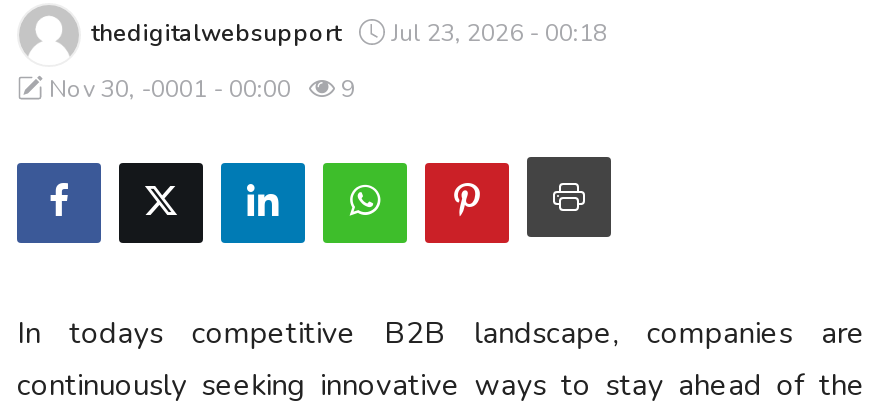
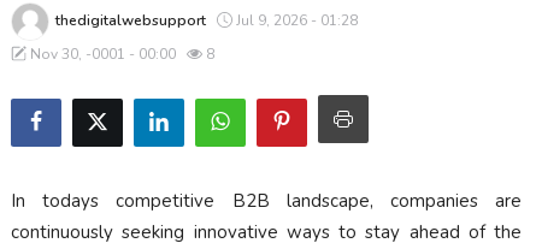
[91,17,607,49] thedigitalwebsupport Jul 23, 2026 - 00:18 -> [55,11,358,30] thedigitalwebsupport Jul 9, 2026 - 01:28
[49,73,355,105] Nov 30, -0001 - 00:00 9 -> [30,45,214,64] Nov 30, -0001 - 00:00 8

